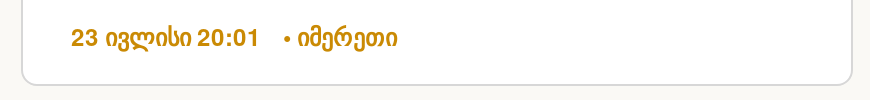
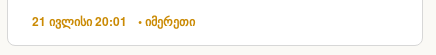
[71,18,397,54] 23 ივლისი 20:01 • იმერეთი -> [32,12,195,30] 21 ივლისი 20:01 • იმერეთი

